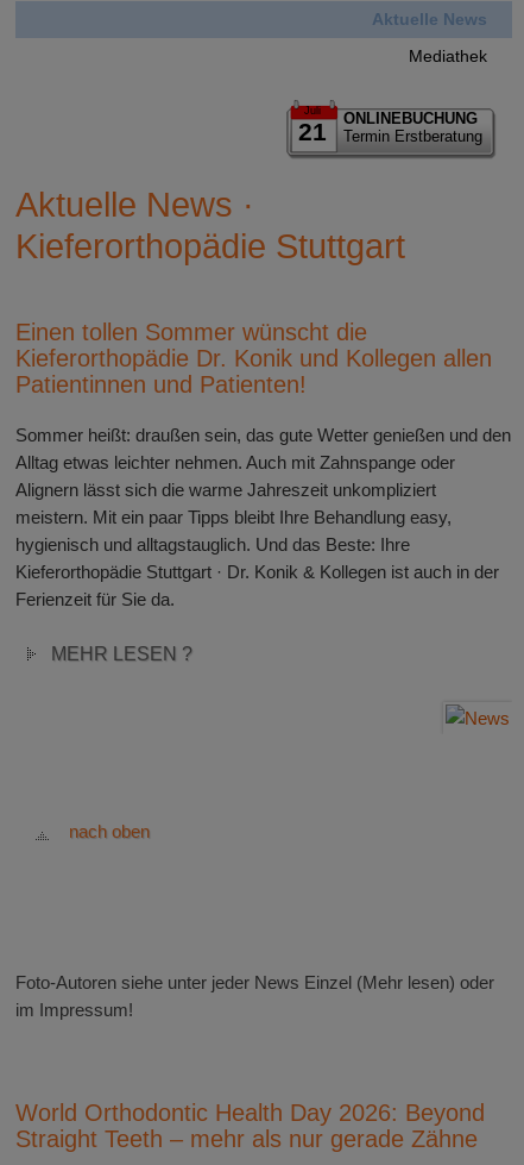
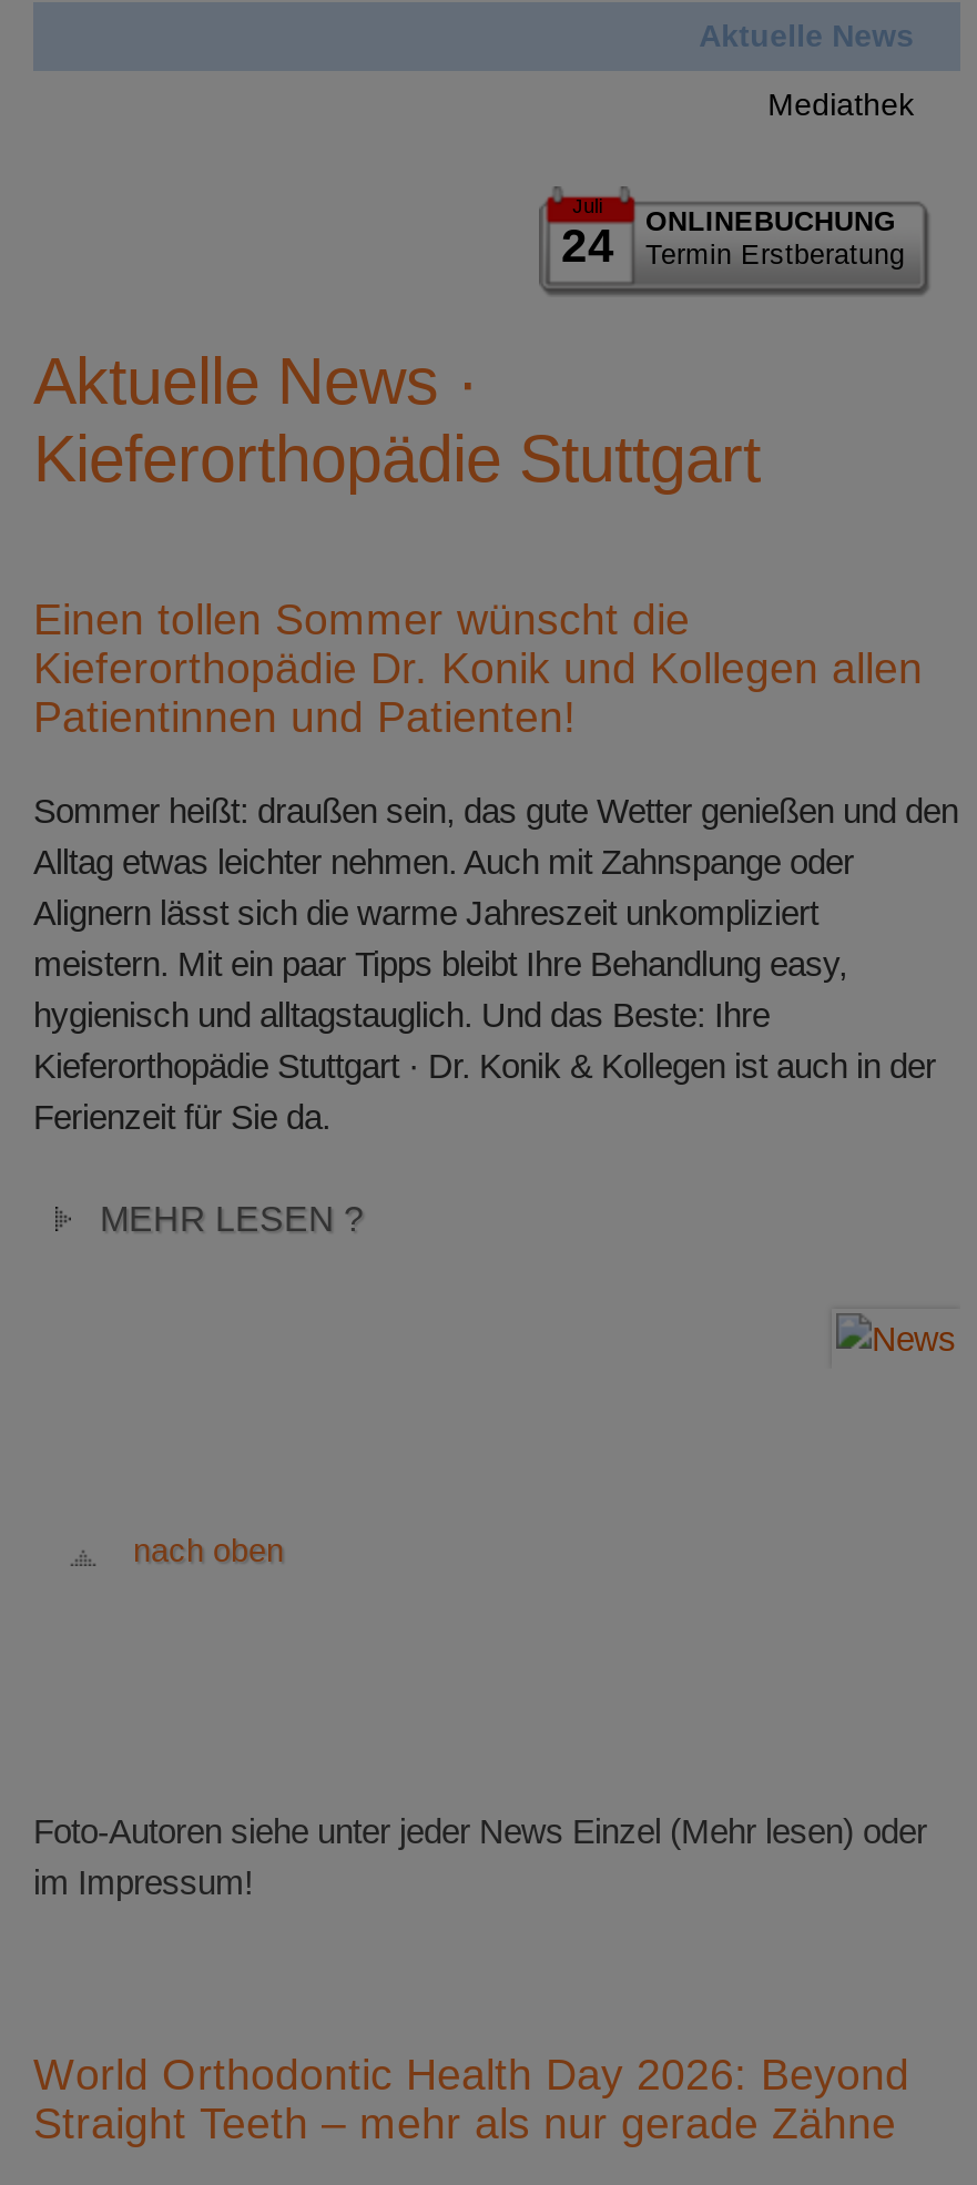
[298,118,327,146] 21 -> [561,220,614,271] 24

